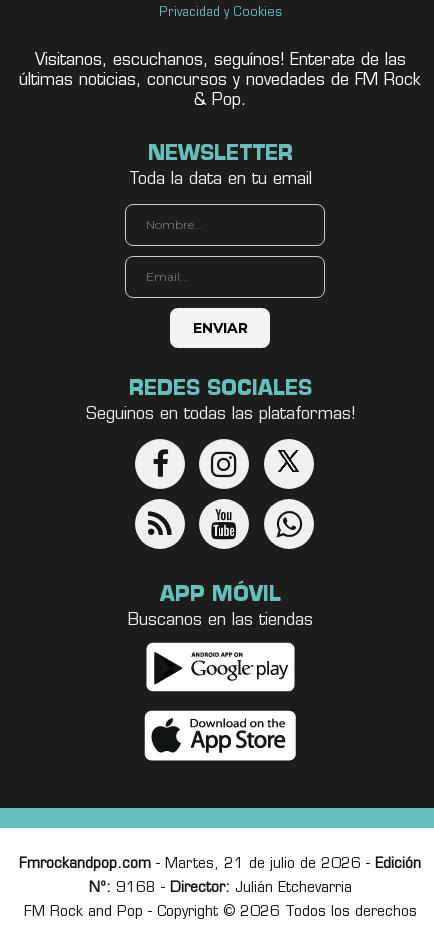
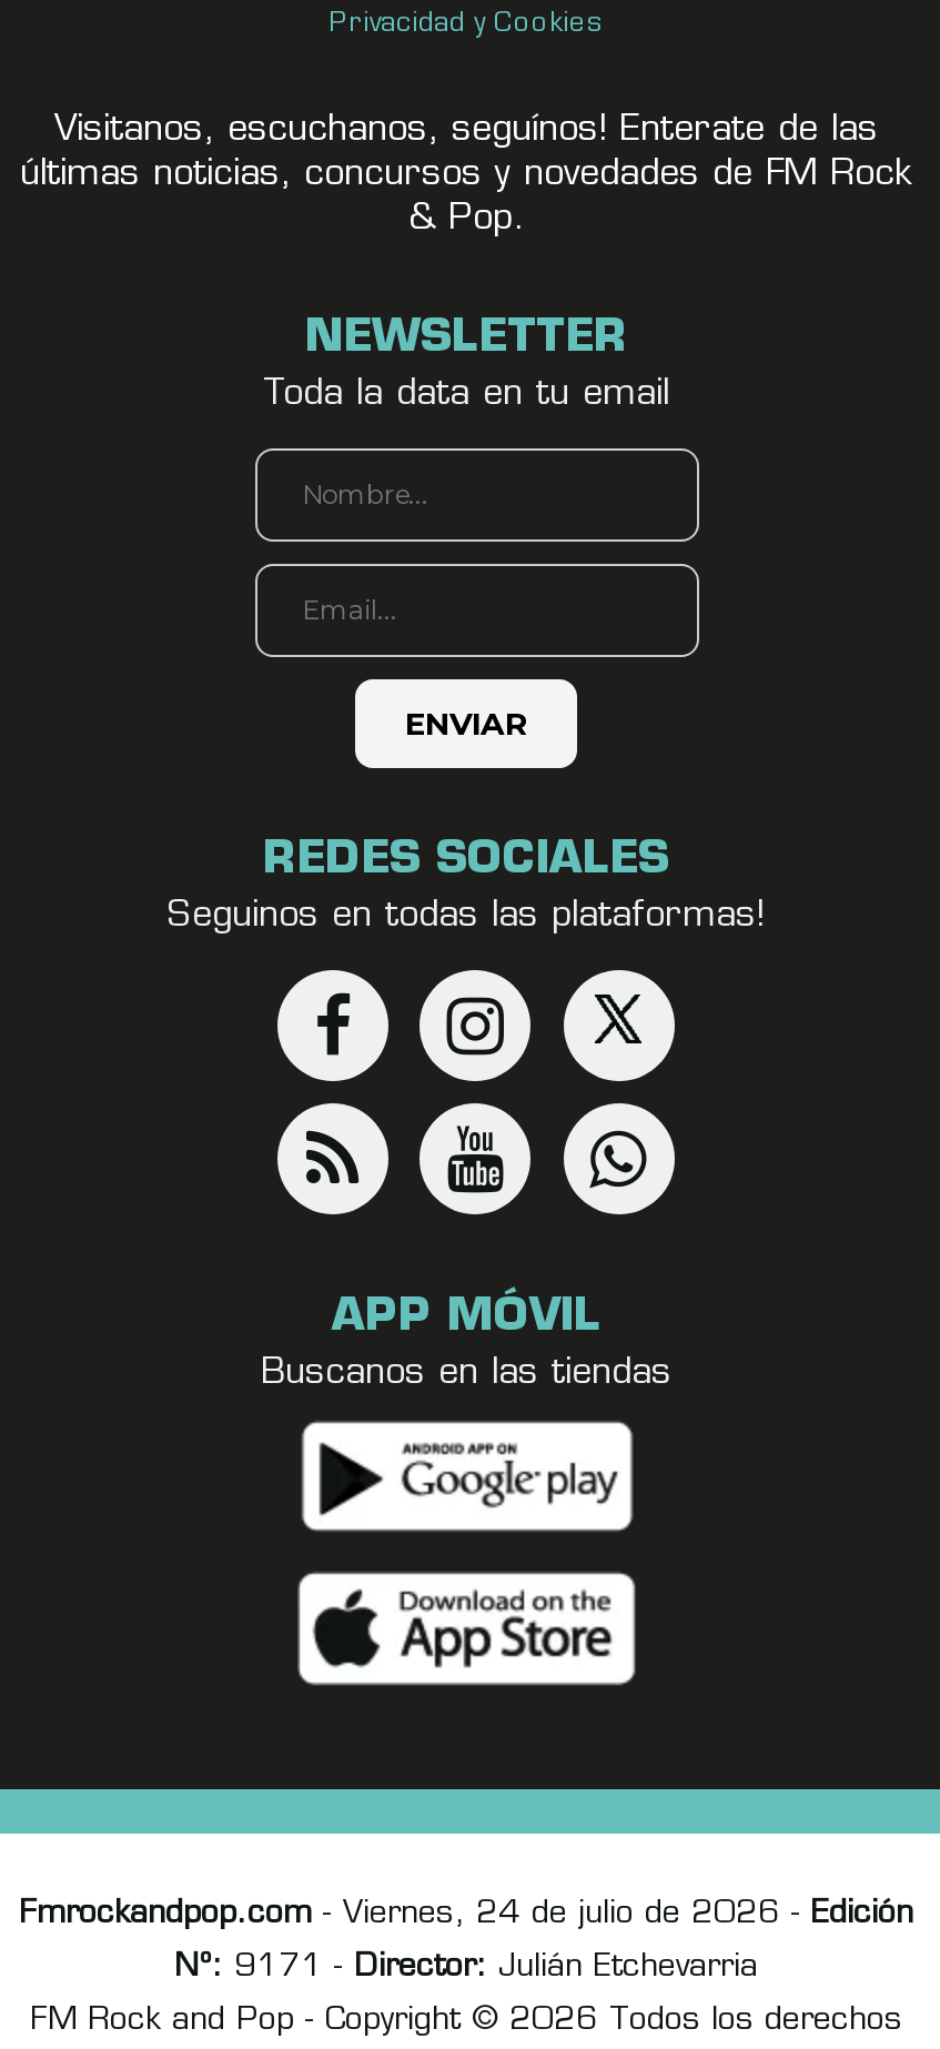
[19,857,421,872] Fmrockandpop.com - Martes, 21 de julio de 2026 - Edición -> [19,1897,913,1930] Fmrockandpop.com - Viernes, 24 de julio de 2026 - Edición
[88,881,351,896] Nº: 9168 - Director: Julián Etchevarria -> [174,1950,758,1984] Nº: 9171 - Director: Julián Etchevarria

